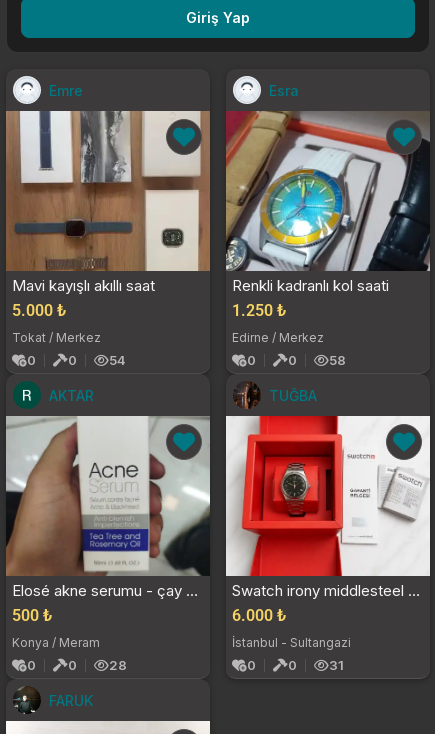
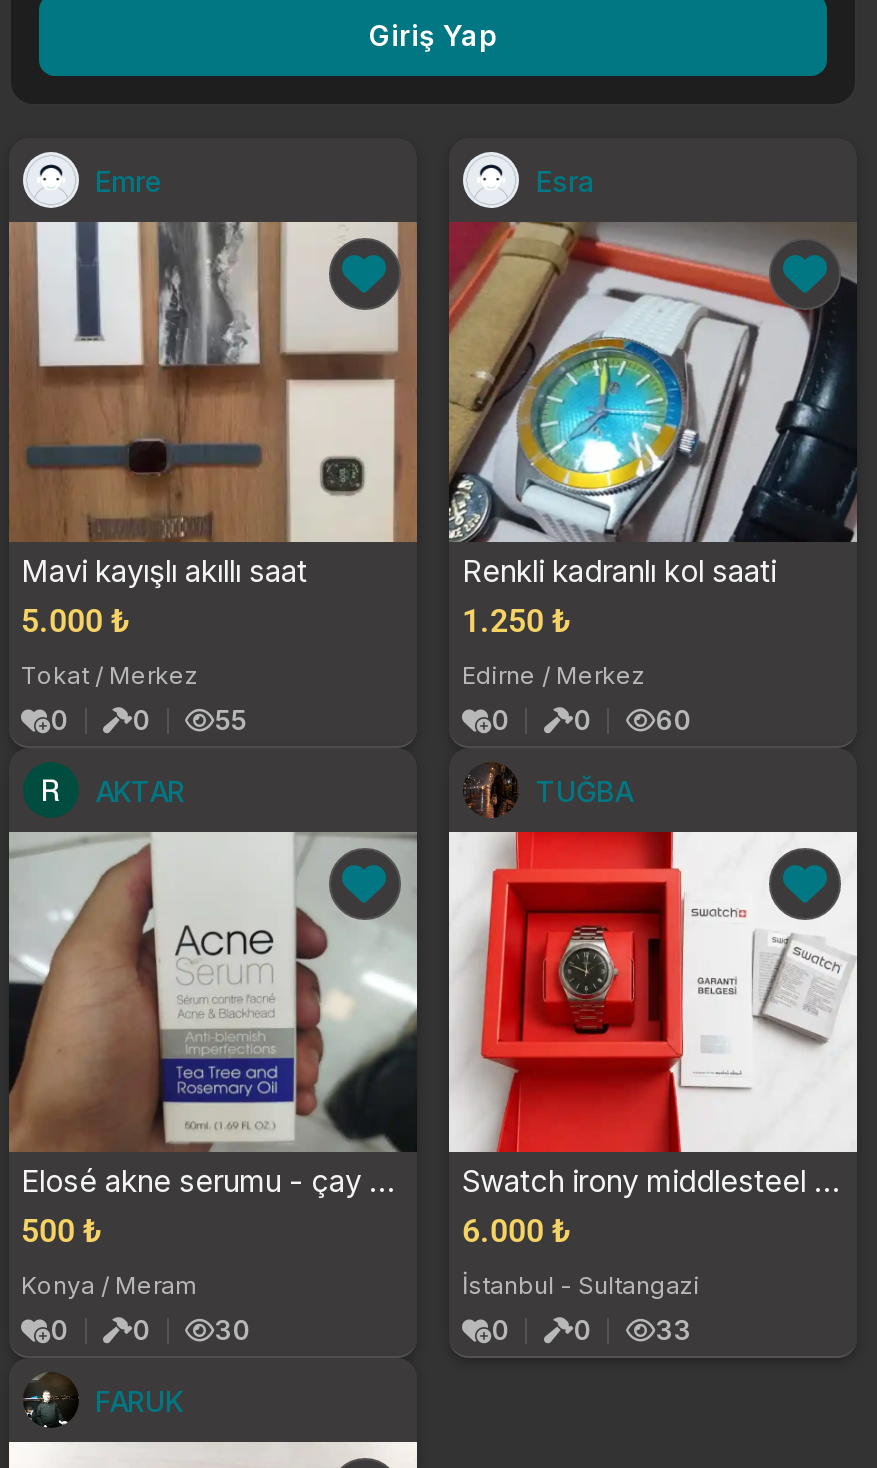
[27,352,126,368] 0 0 54 -> [51,704,247,736] 0 0 55
[247,352,346,368] 0 0 58 -> [492,704,692,736] 0 0 60
[27,657,127,673] 0 0 28 -> [51,1314,251,1346] 0 0 30
[247,657,344,673] 0 0 31 -> [492,1314,692,1346] 0 0 33

